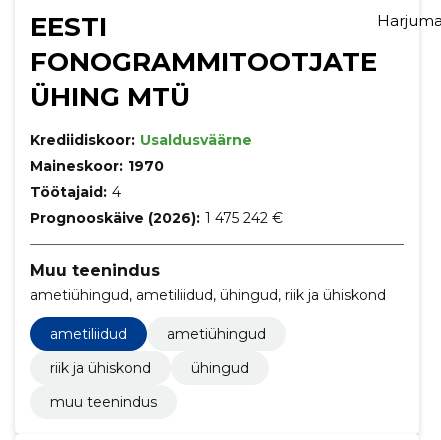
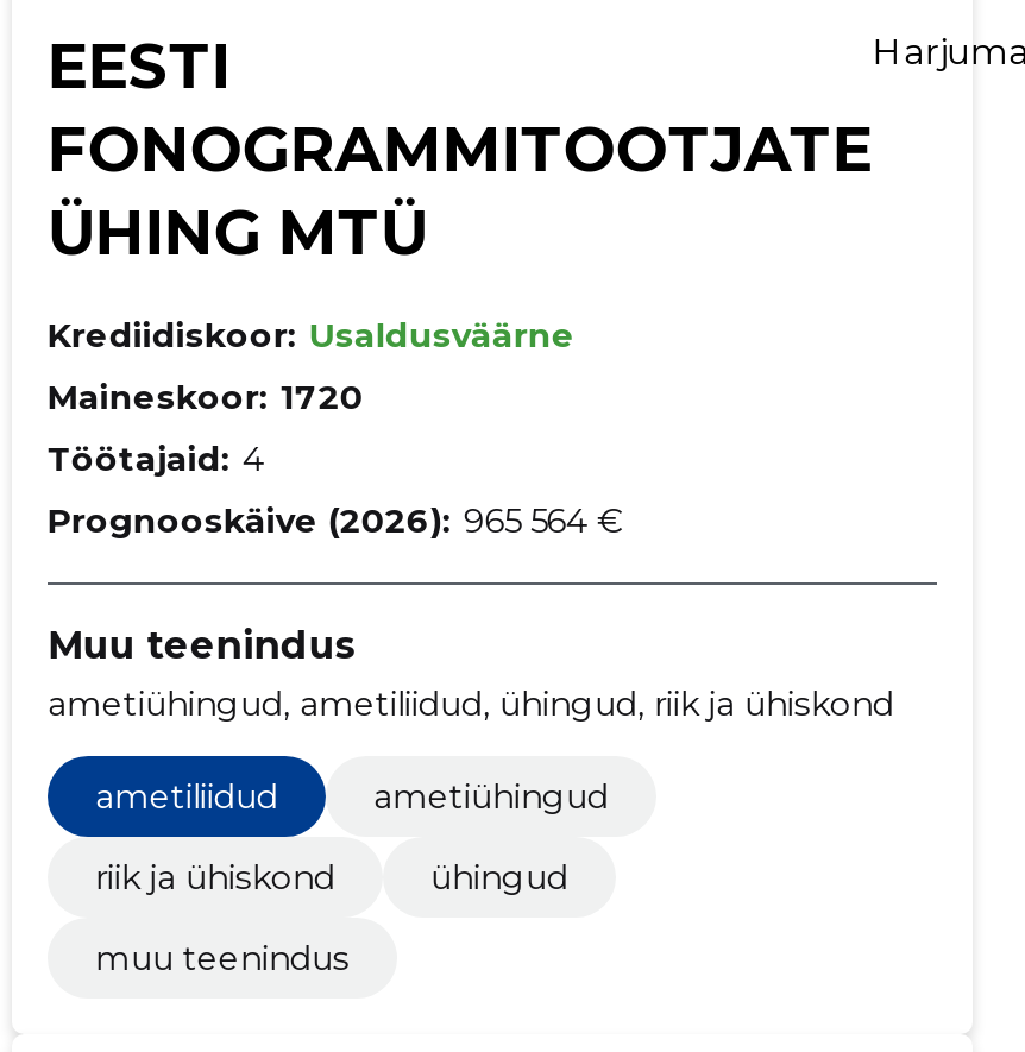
[30,157,164,175] Maineskoor: 1970 -> [47,377,363,419] Maineskoor: 1720
[30,209,283,227] Prognooskäive (2026): 1 475 242 € -> [47,500,623,543] Prognooskäive (2026): 965 564 €

